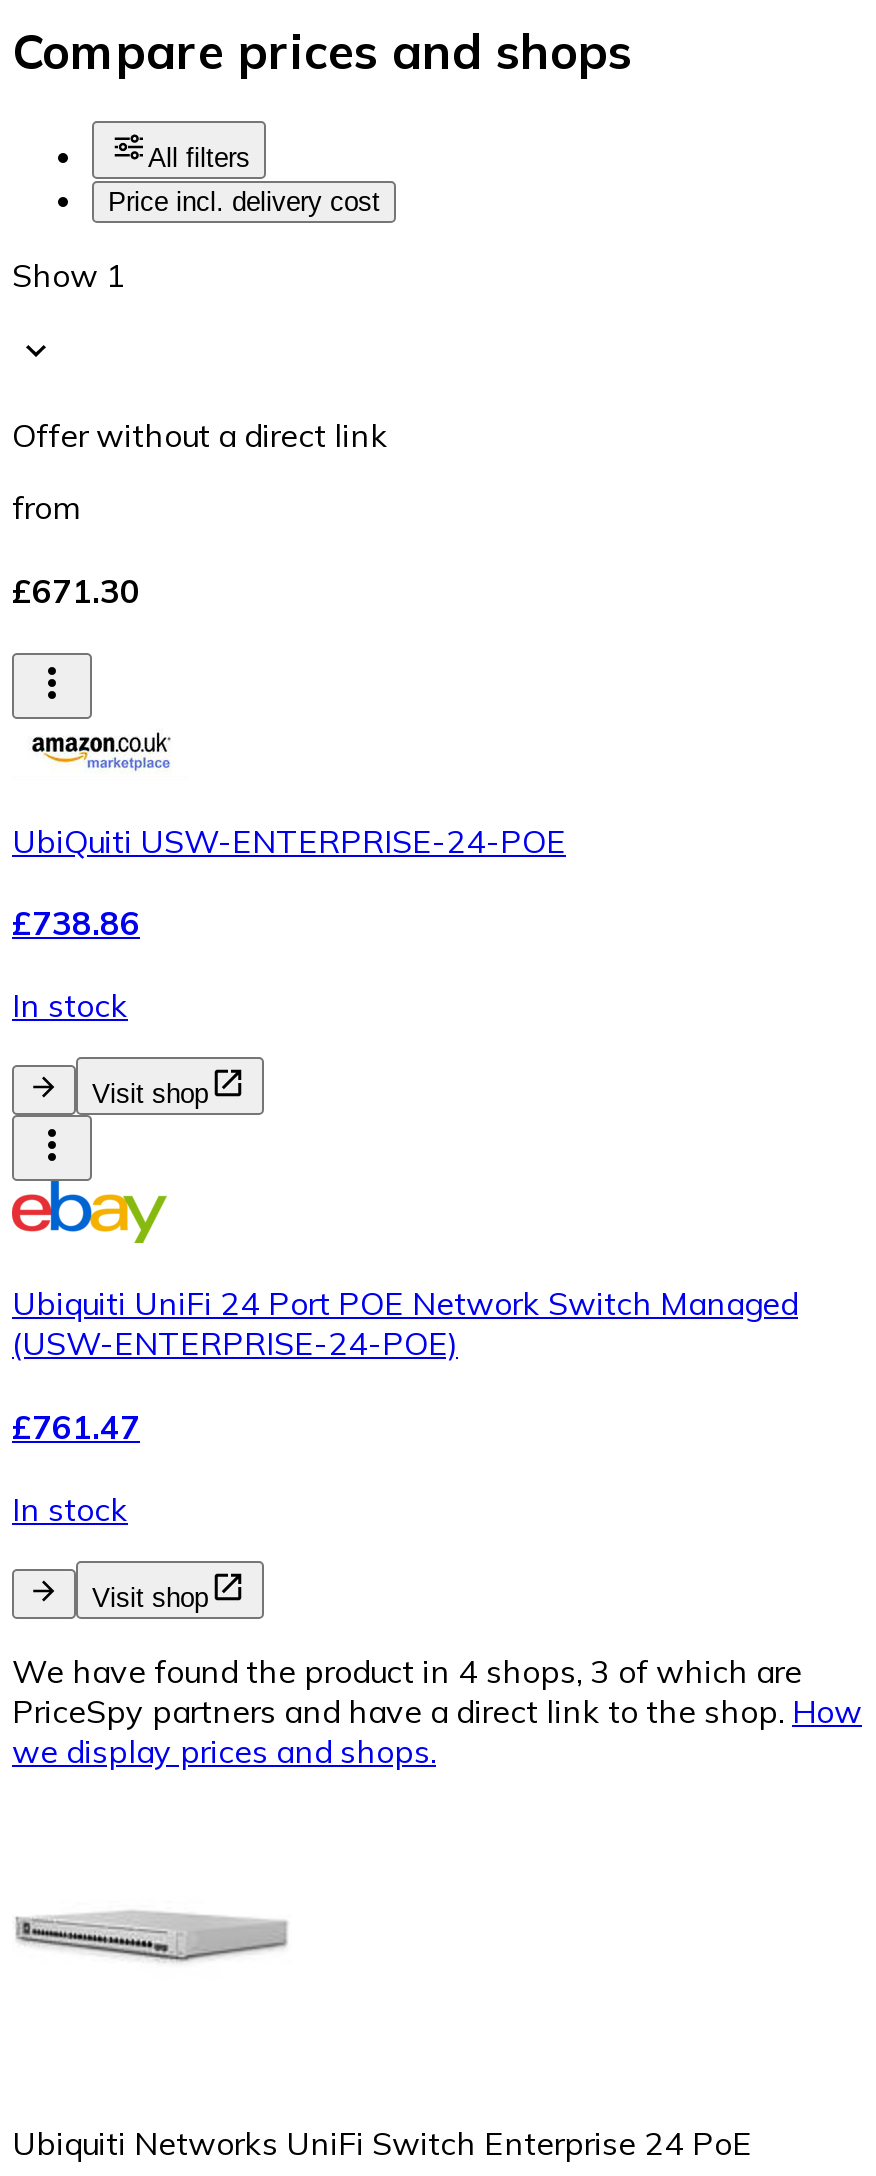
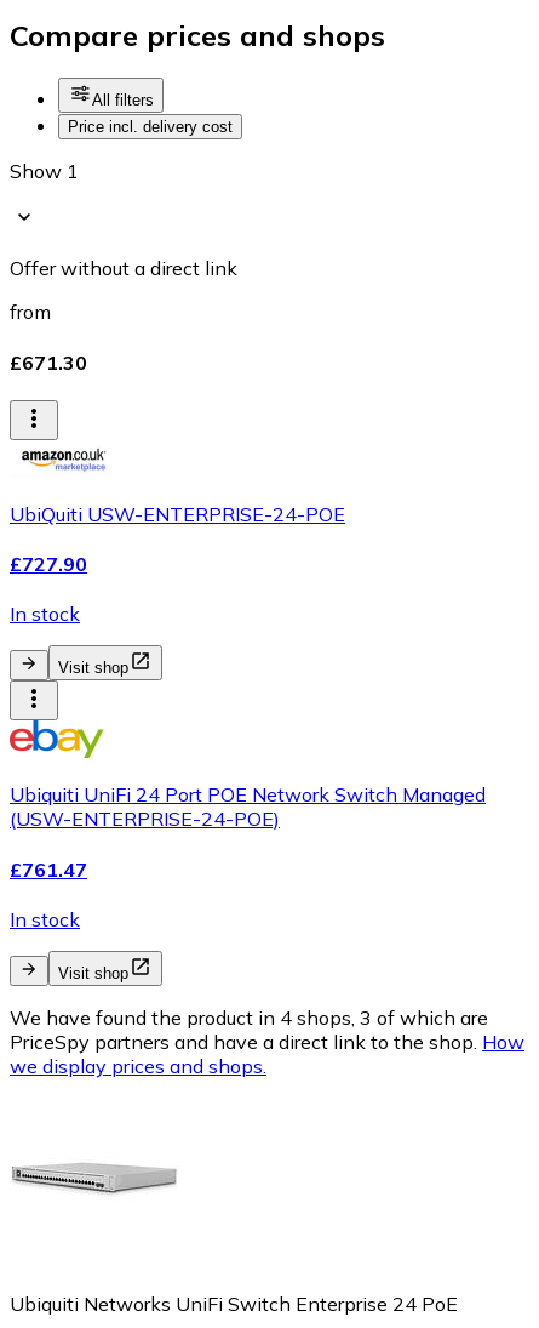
[12,903,140,943] £738.86 -> [10,552,87,576] £727.90

